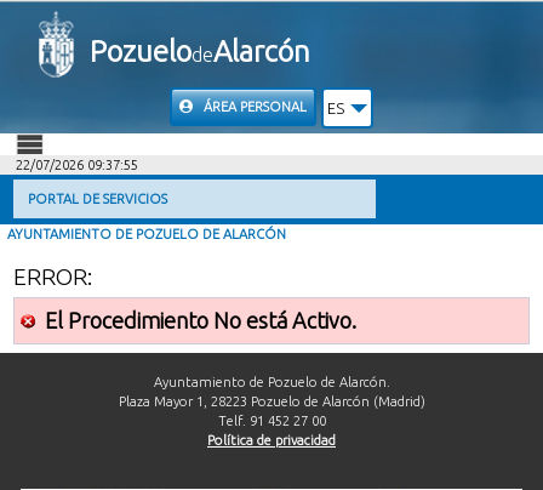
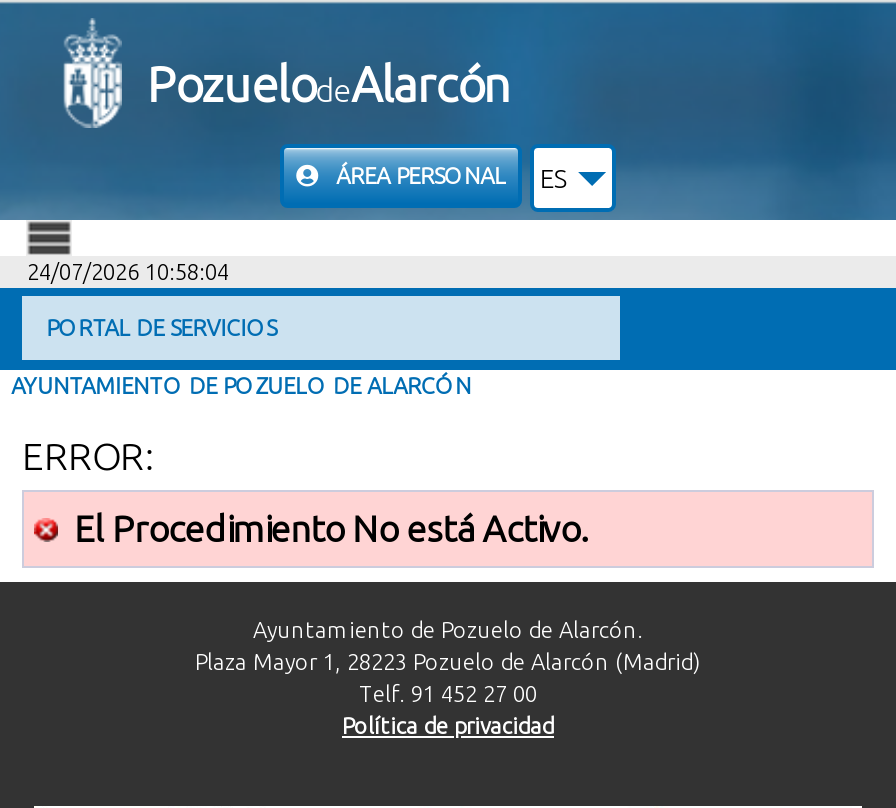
[16,157,139,172] 22/07/2026 09:37:55 -> [27,260,229,284] 24/07/2026 10:58:04

